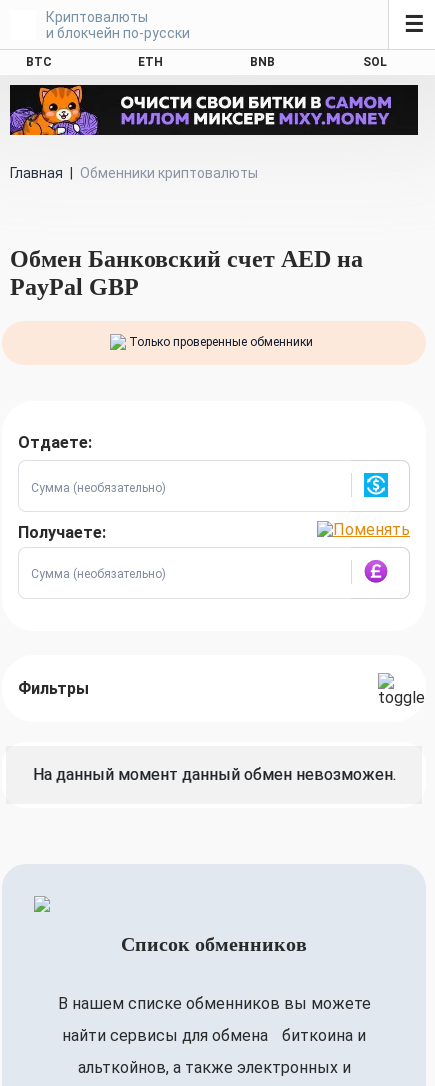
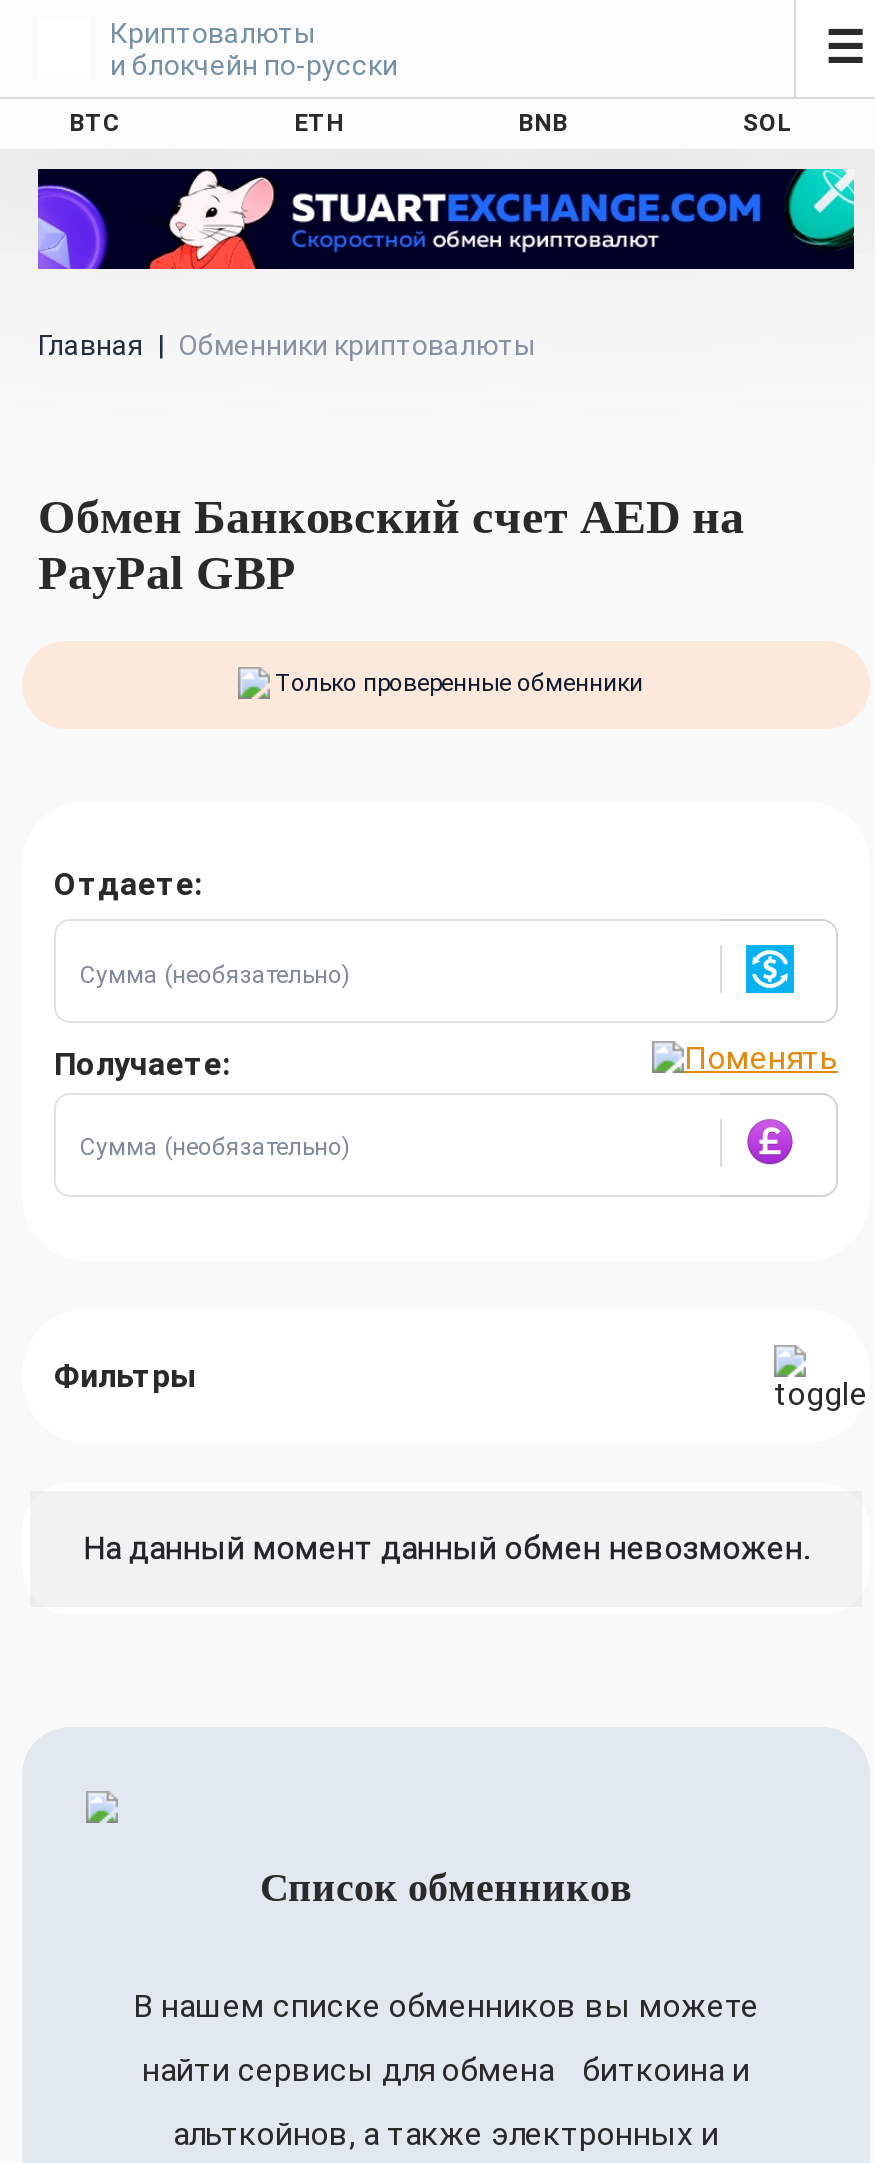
[9,84,419,136] [image] -> [36,167,856,271] [image]

